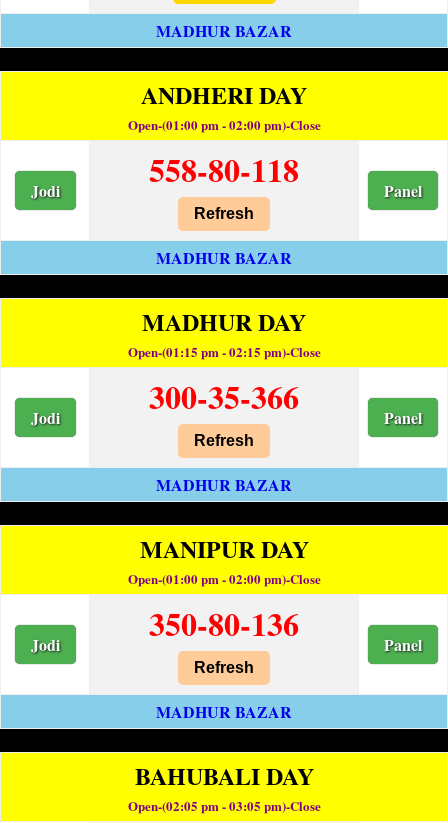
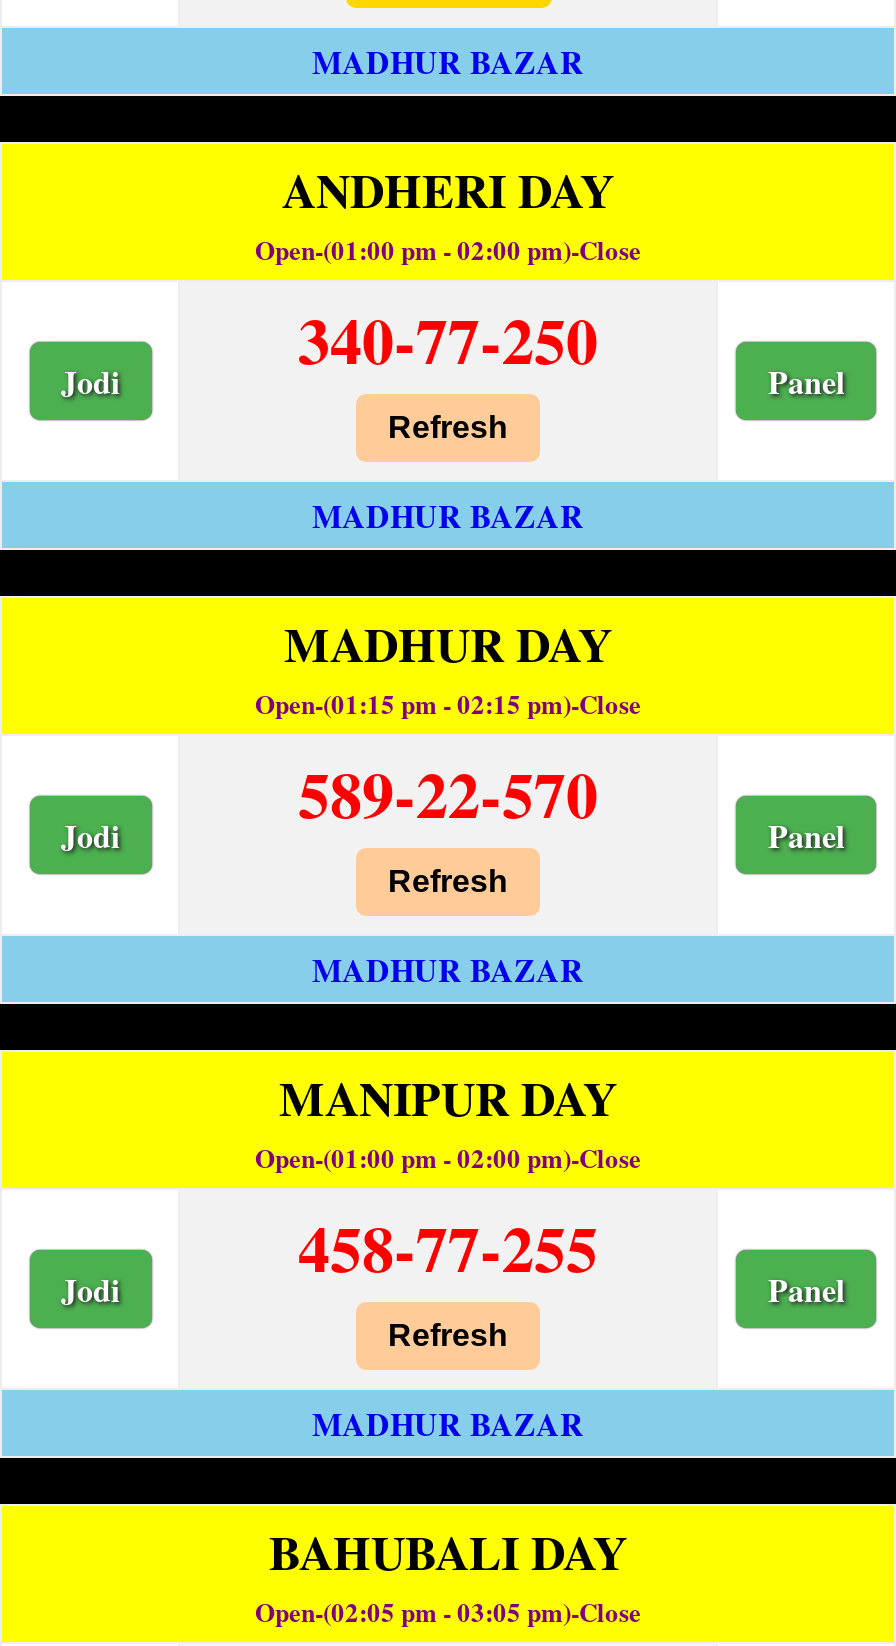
[149,146,299,193] 558-80-118 -> [298,292,598,386] 340-77-250
[149,373,299,420] 300-35-366 -> [298,746,598,840] 589-22-570
[149,600,299,647] 350-80-136 -> [298,1200,598,1294] 458-77-255

